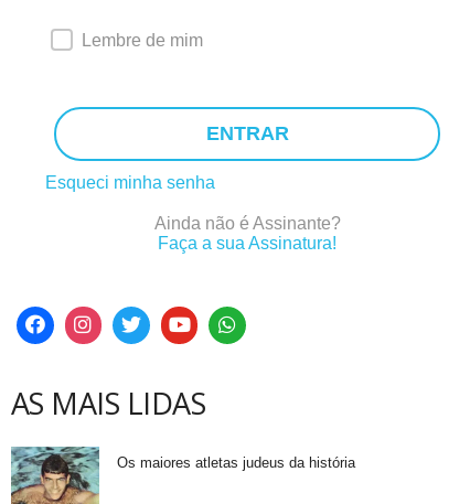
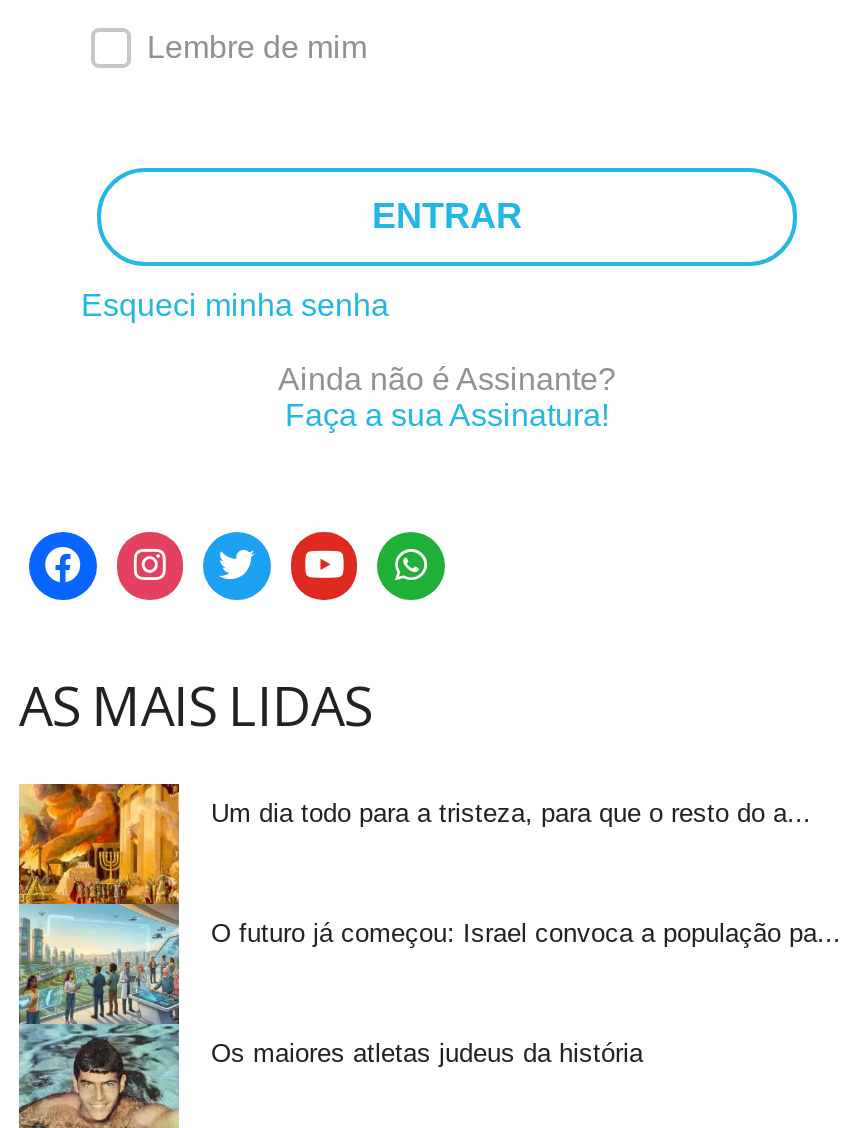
none -> [17,783,811,1027] [image] | Um dia todo para a tristeza, para que o resto do a...
none -> [211,918,841,948] O futuro já começou: Israel convoca a população pa...

